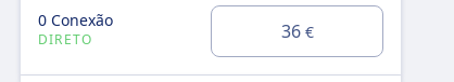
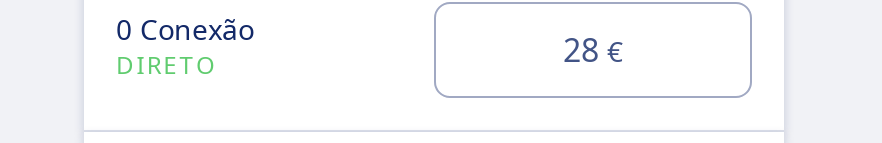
[281,19,313,43] 36 € -> [563,27,623,71] 28 €

